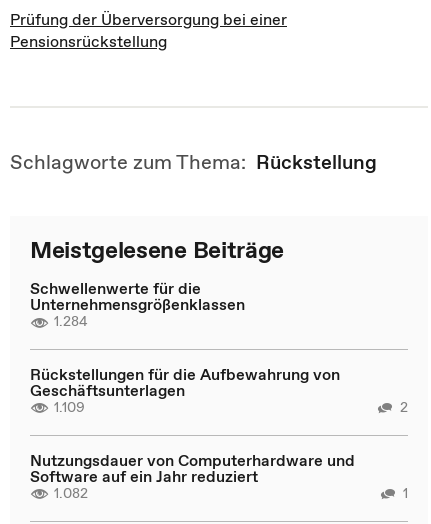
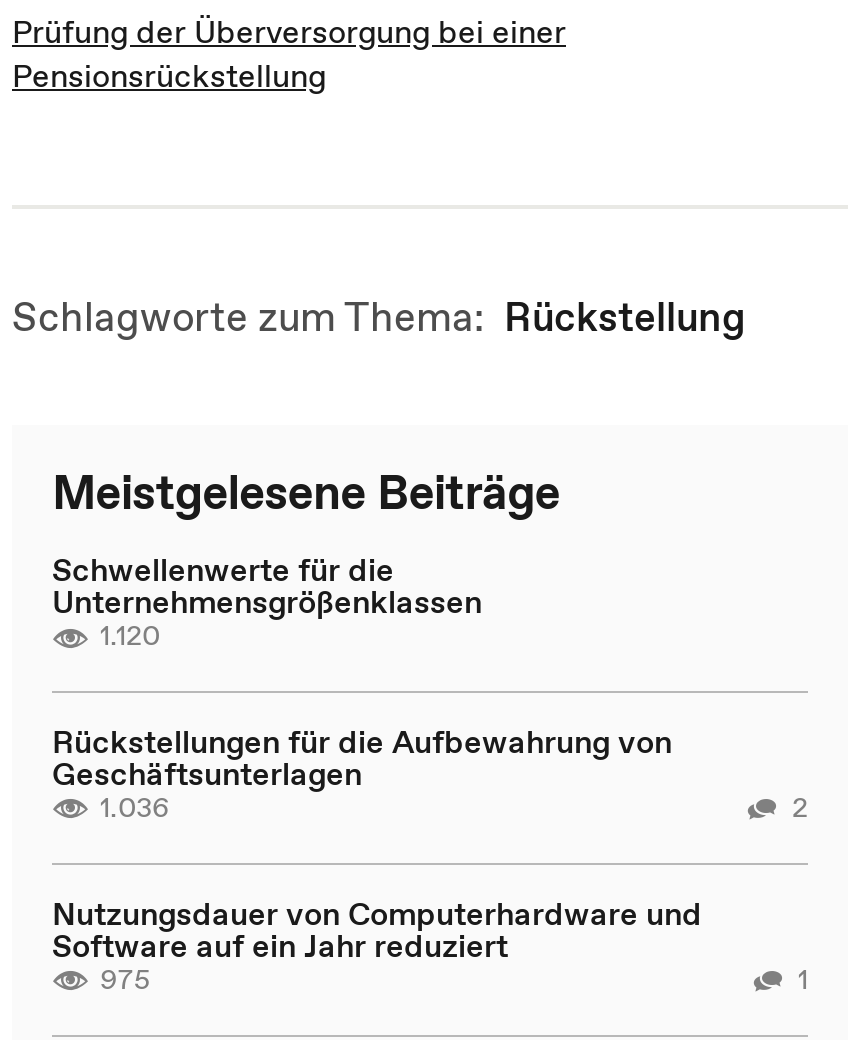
[54,311,88,331] 1.284 -> [100,615,160,655] 1.120
[54,396,85,416] 1.109 -> [100,786,170,826] 1.036
[54,482,88,502] 1.082 -> [100,958,150,998] 975

